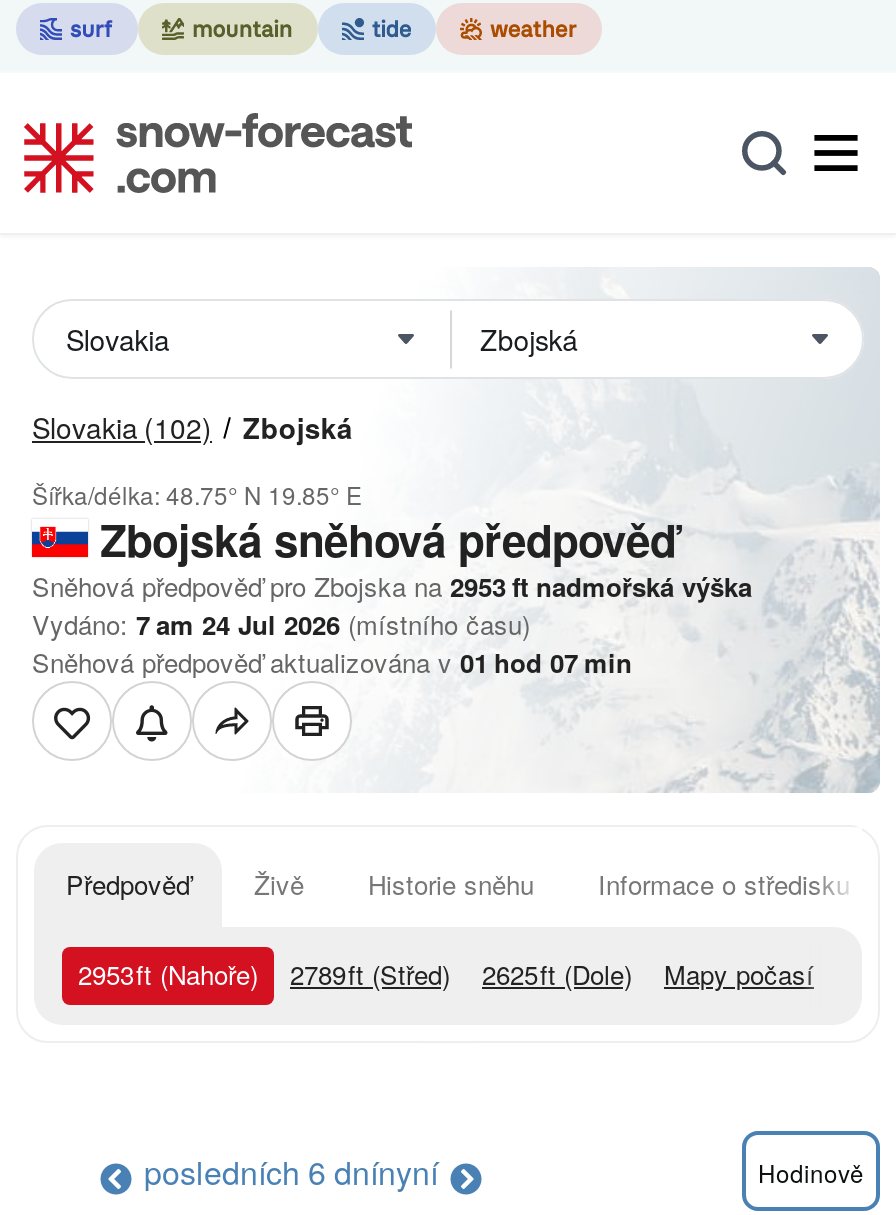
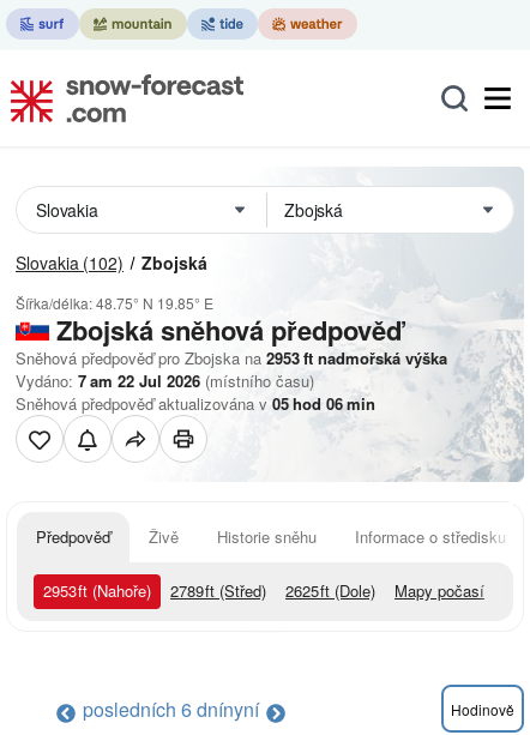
[32,605,530,643] Vydáno: 7 am 24 Jul 2026 (místního času) -> [16,369,314,392] Vydáno: 7 am 22 Jul 2026 (místního času)
[32,643,632,681] Sněhová předpověď aktualizována v 01 hod 07 min -> [16,392,375,415] Sněhová předpověď aktualizována v 05 hod 06 min

